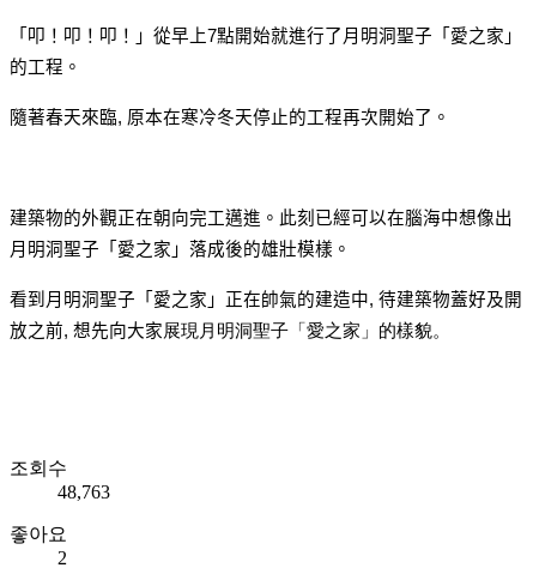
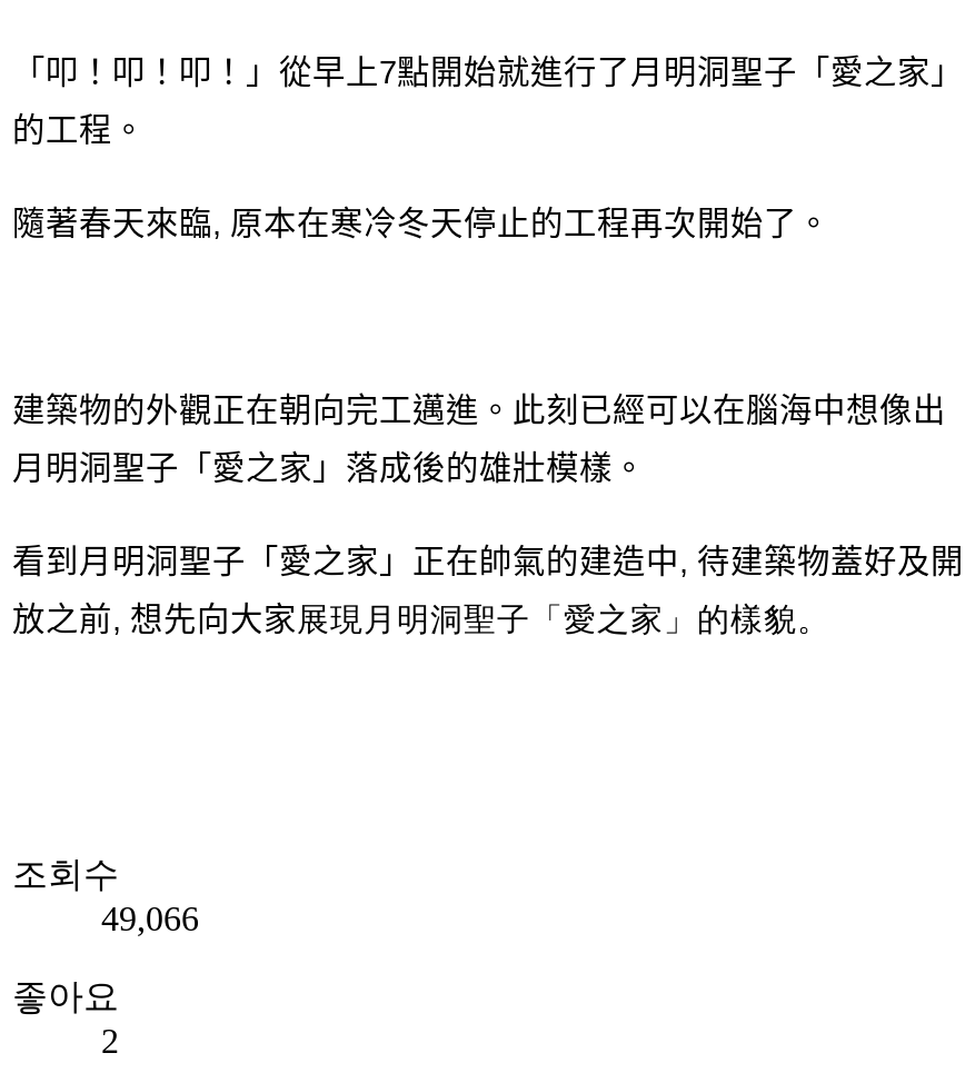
[57,482,110,502] 48,763 -> [101,899,199,937] 49,066

